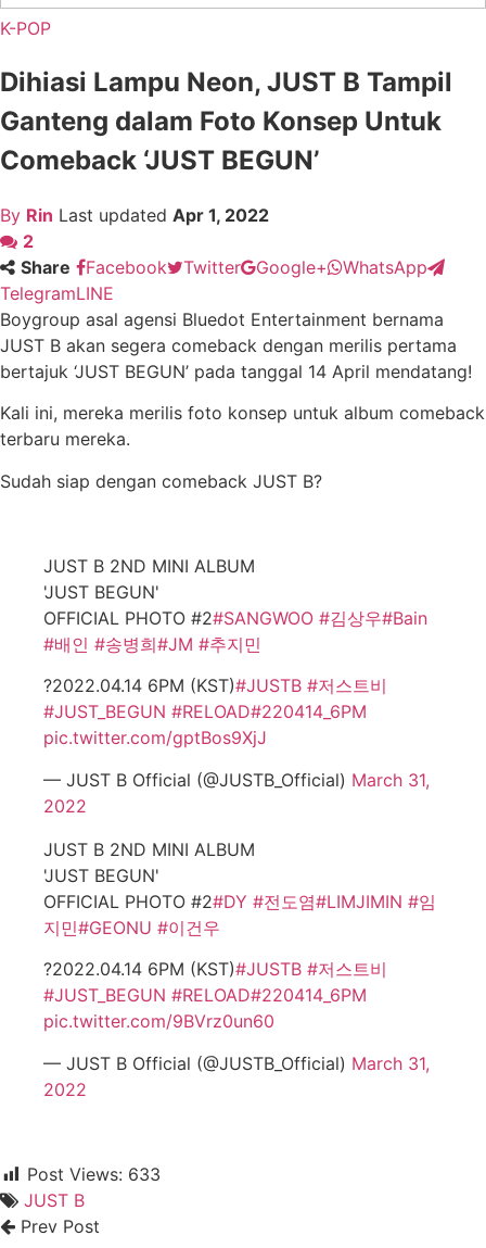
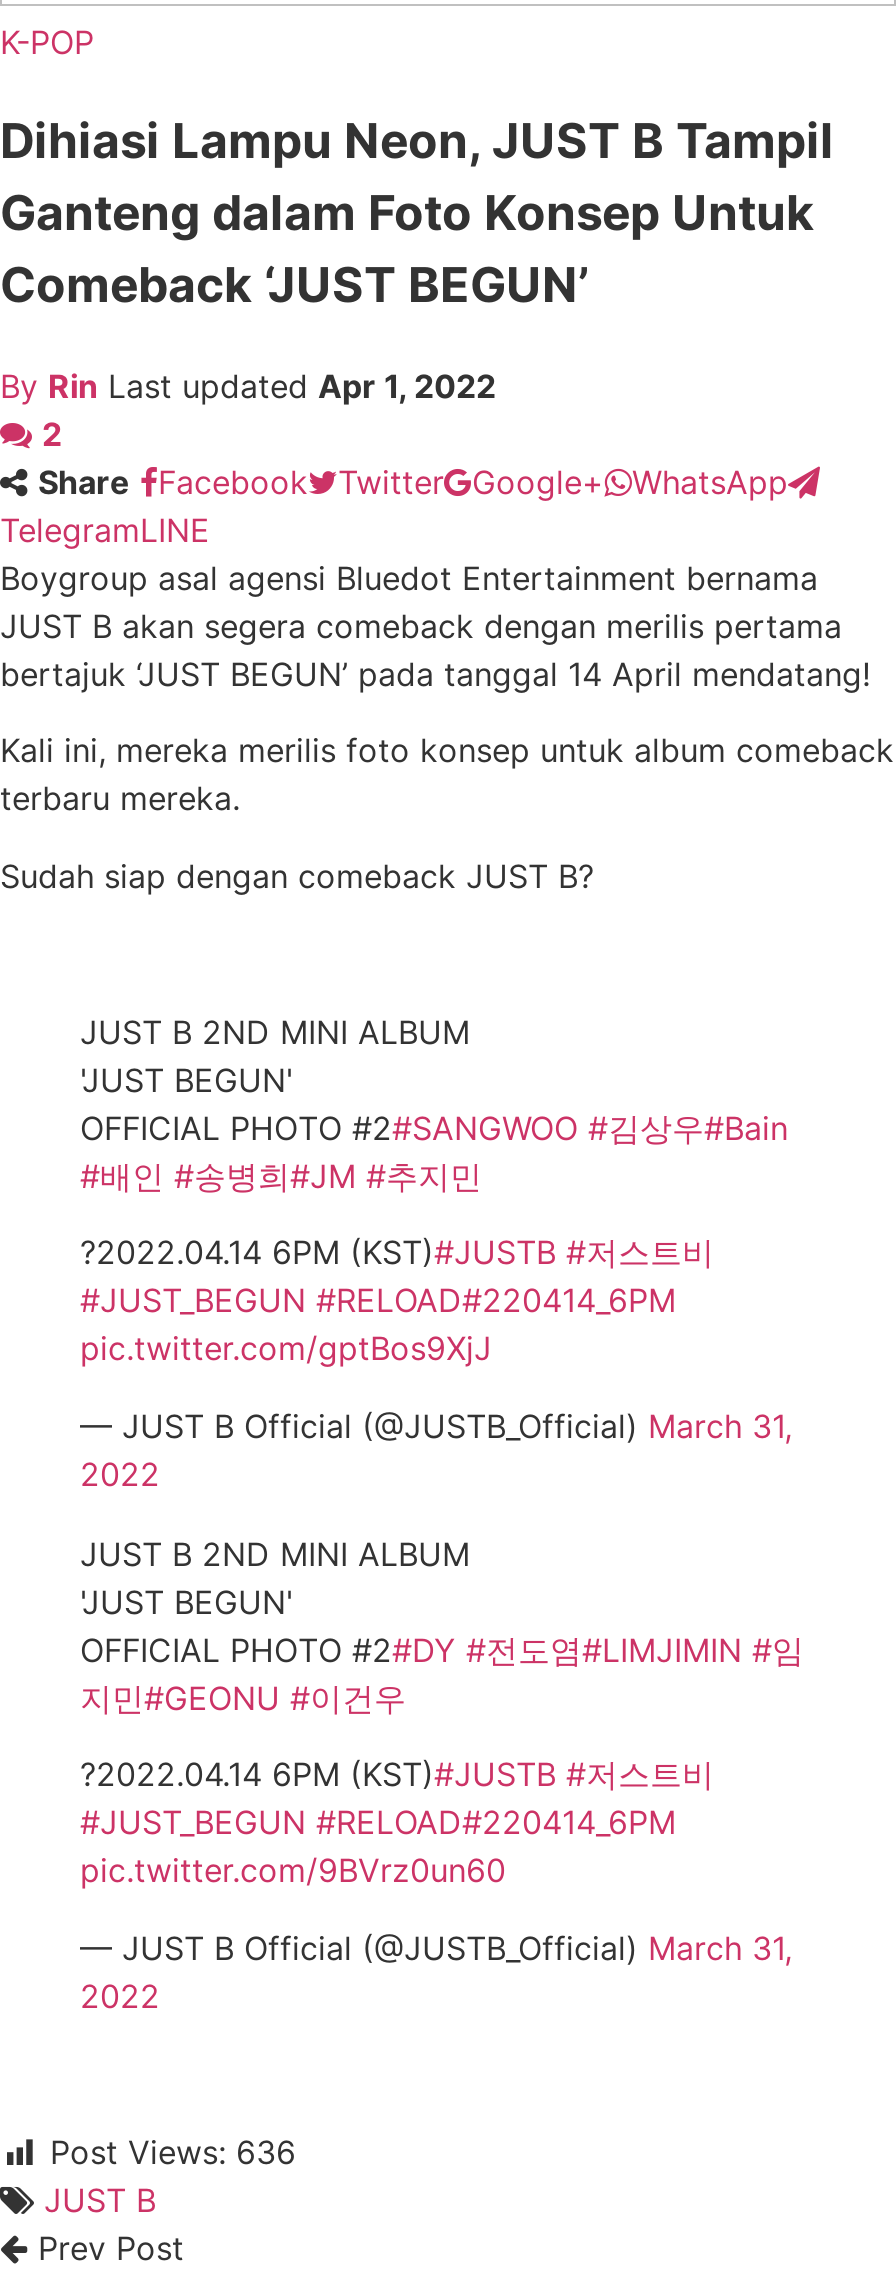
[27,1163,161,1185] Post Views: 633 -> [50,2132,296,2172] Post Views: 636

